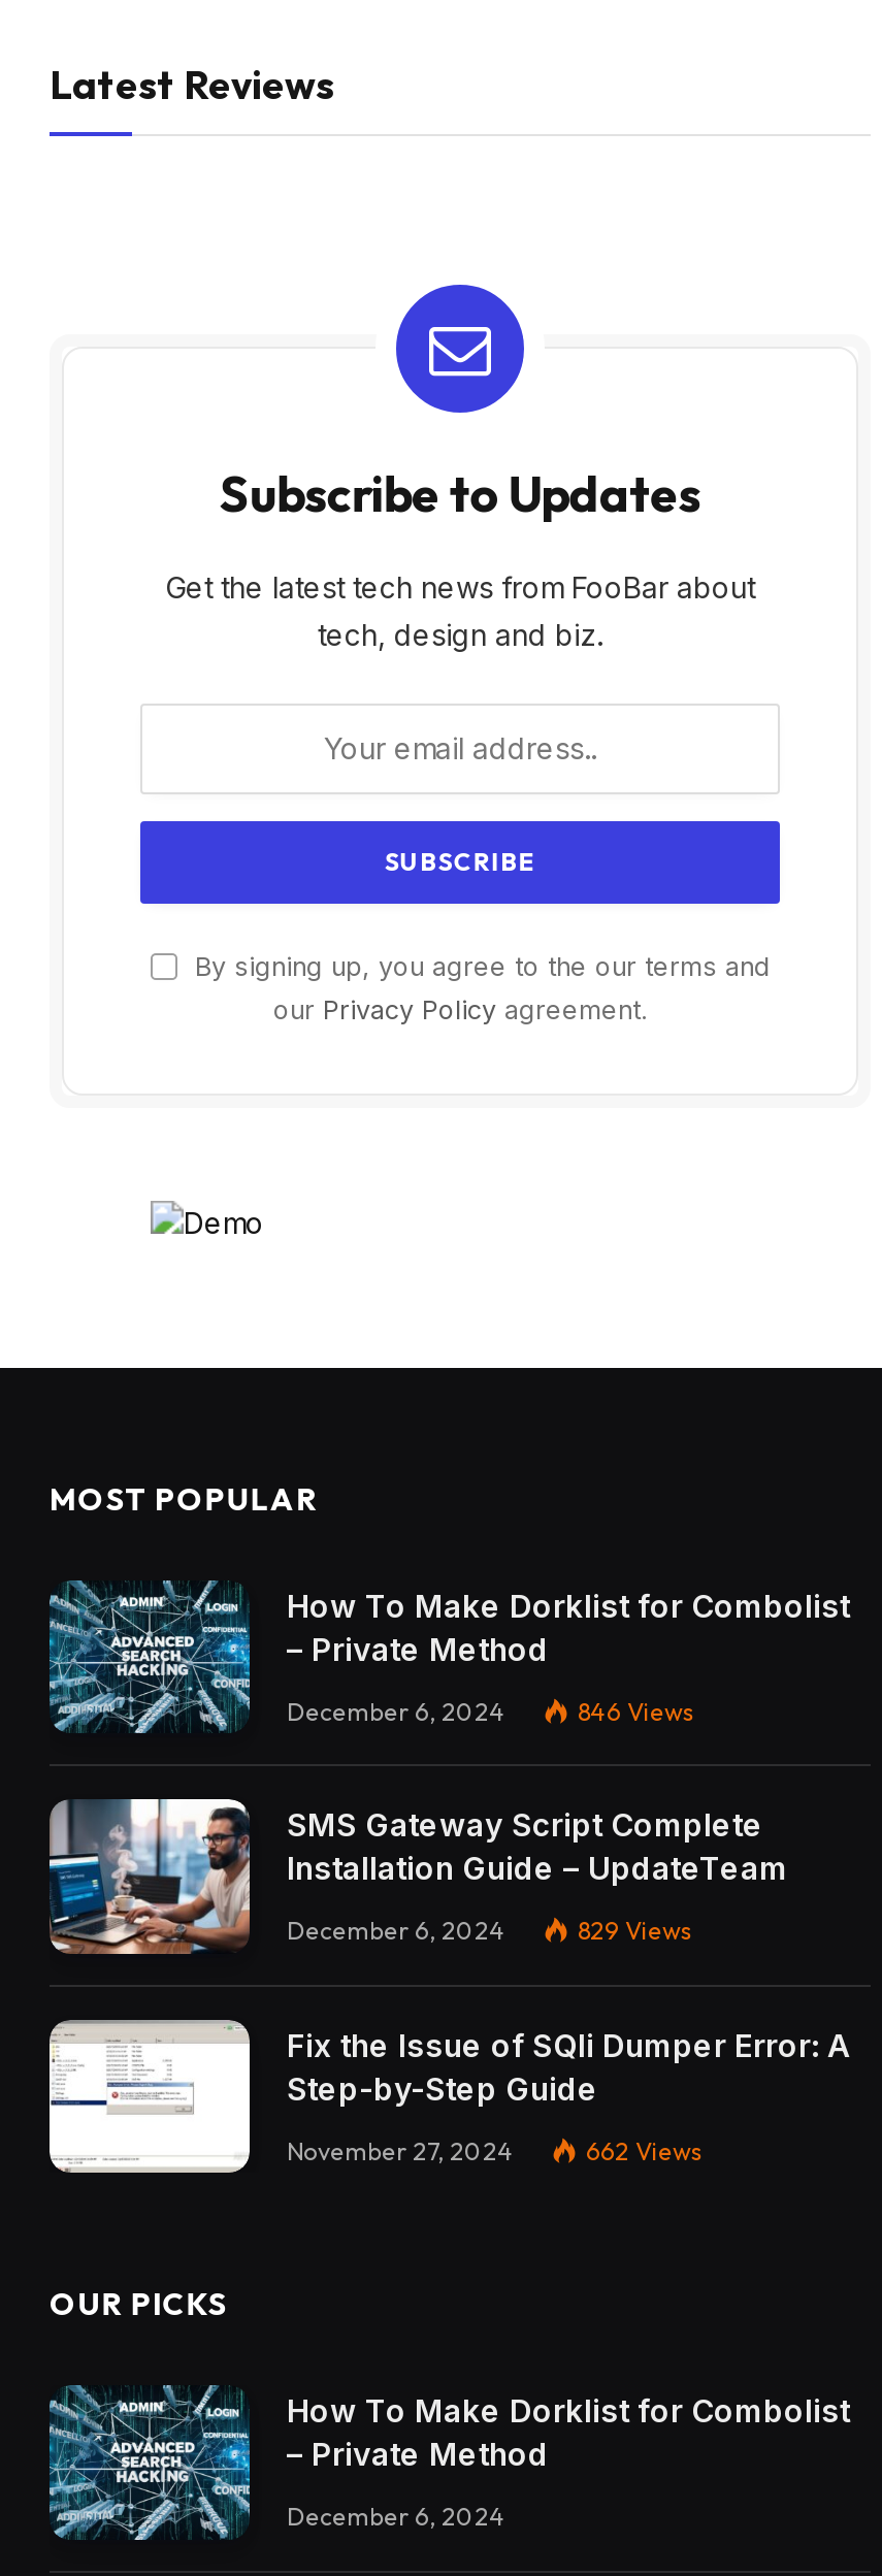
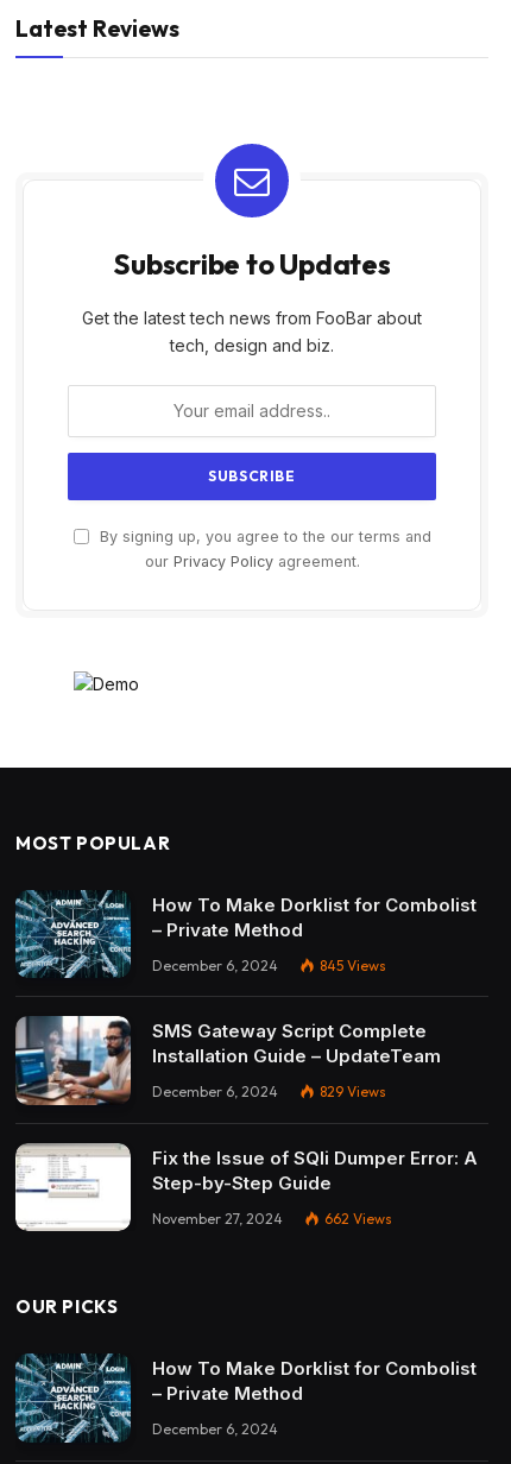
[578,1695,695,1726] 846 Views -> [320,956,386,974] 845 Views

